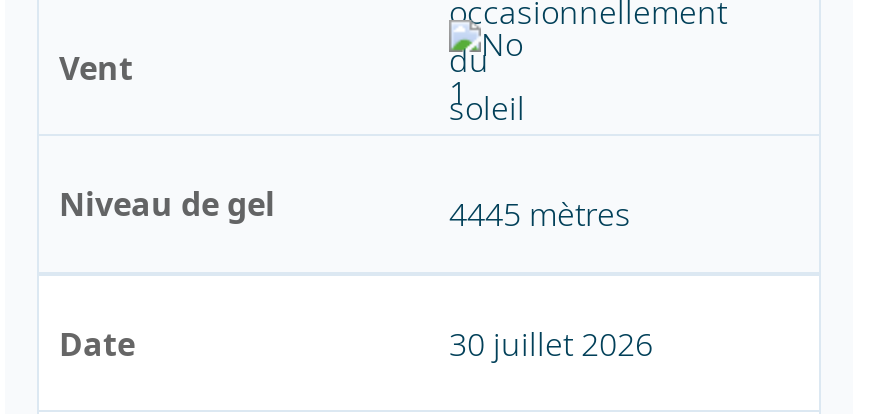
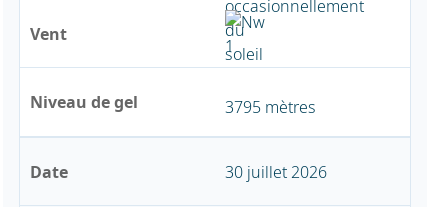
[449,192,631,236] 4445 mètres -> [225,96,316,118] 3795 mètres

